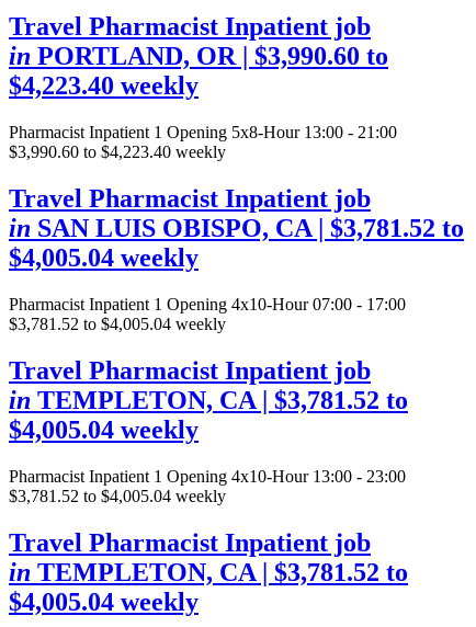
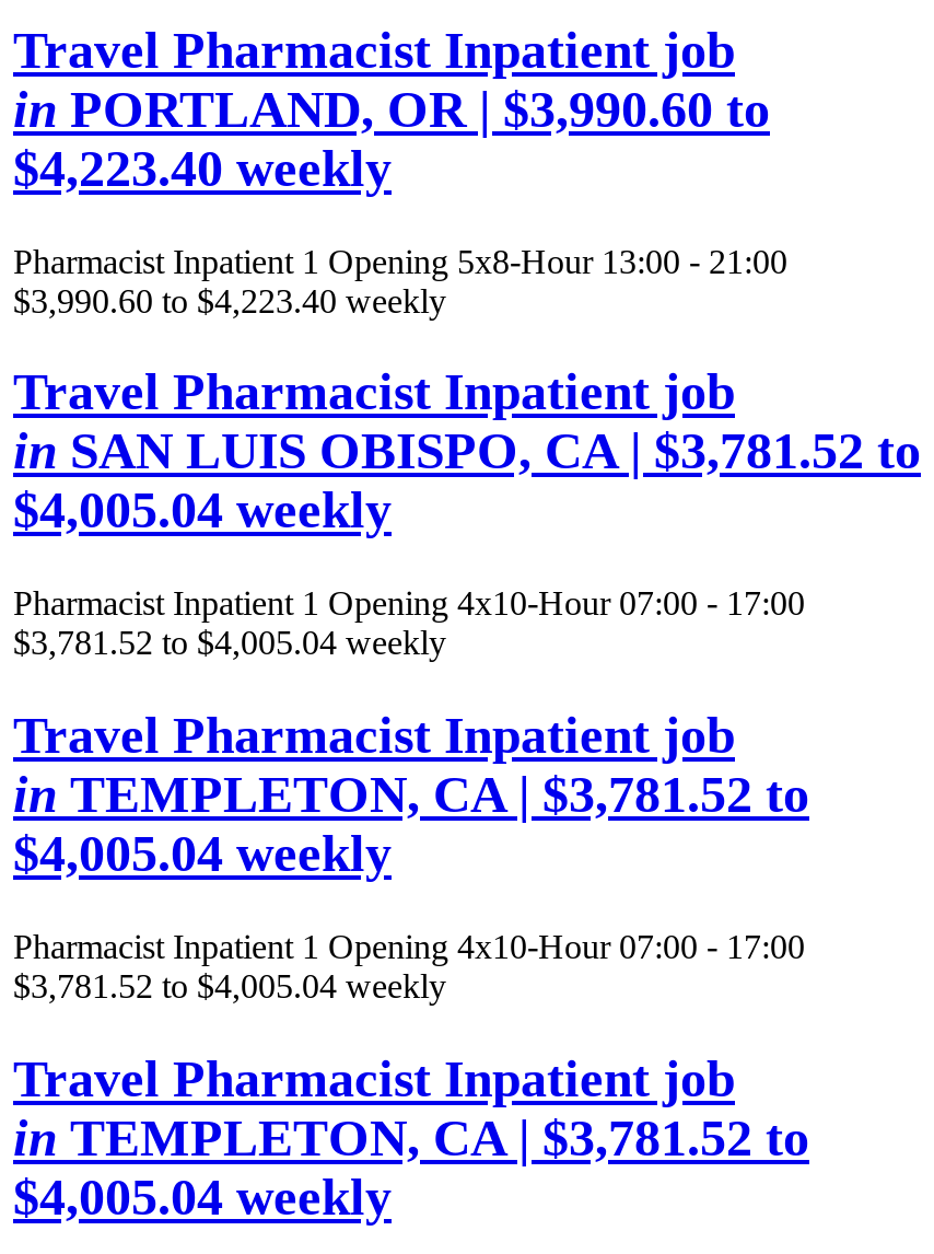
[9,467,406,485] Pharmacist Inpatient 1 Opening 4x10-Hour 13:00 - 23:00 -> [13,929,805,966] Pharmacist Inpatient 1 Opening 4x10-Hour 07:00 - 17:00

